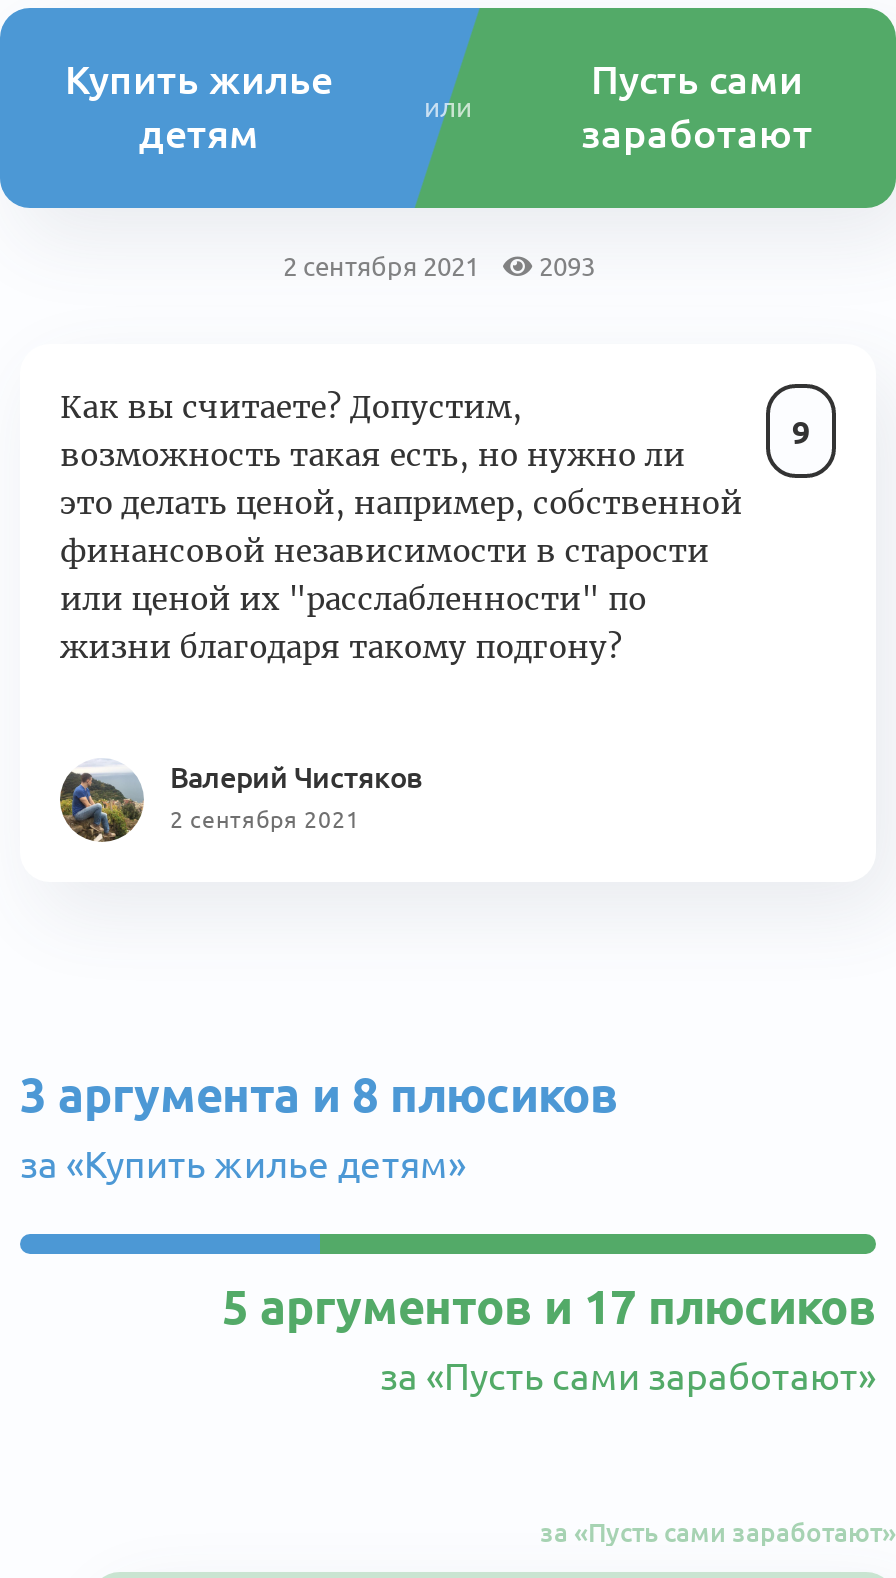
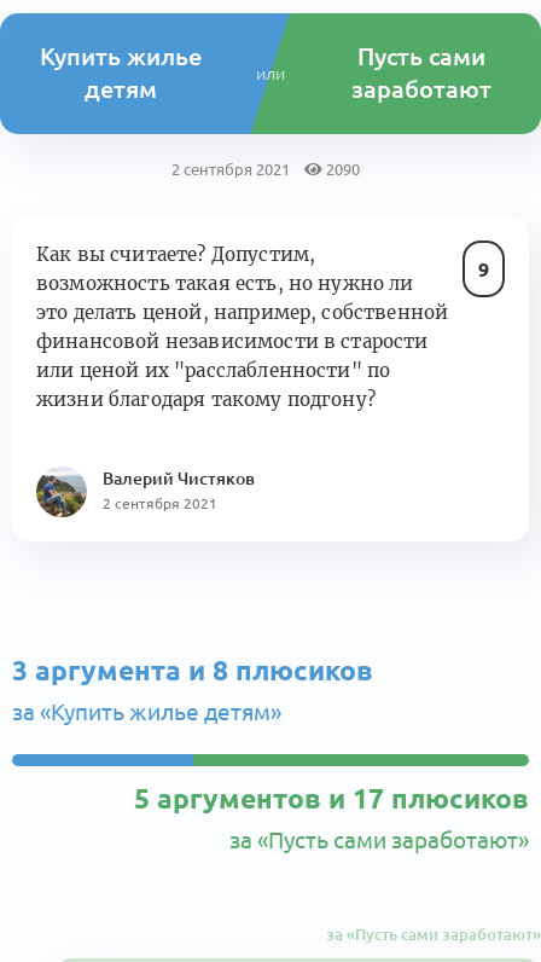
[283,252,613,280] 2 сентября 2021 2093 -> [171,161,370,178] 2 сентября 2021 2090

